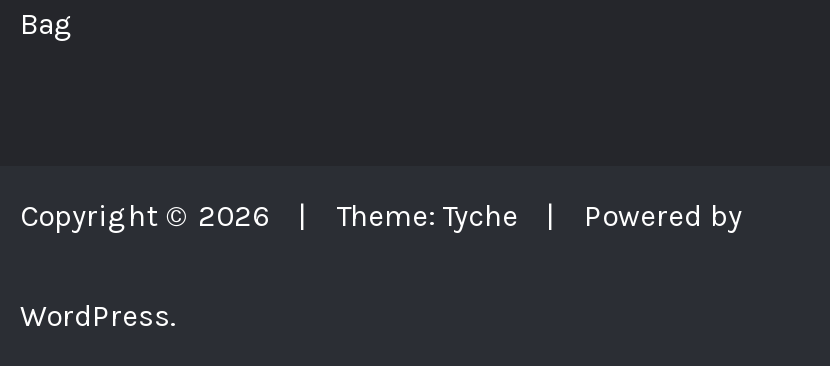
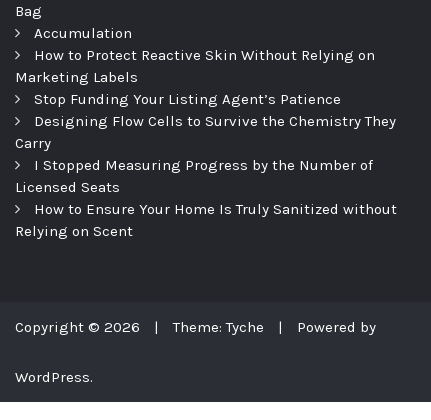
none -> [15,24,397,240] Accumulation | How to Protect Reactive Skin Without Relying on | Marketing Labels | Stop Funding Your Listing Agent’s Patience | Designing Flow Cells to Survive the Chemistry They | Carry | I Stopped Measuring Progress by the Number of | Licensed Seats | How to Ensure Your Home Is Truly Sanitized without | Relying on Scent

